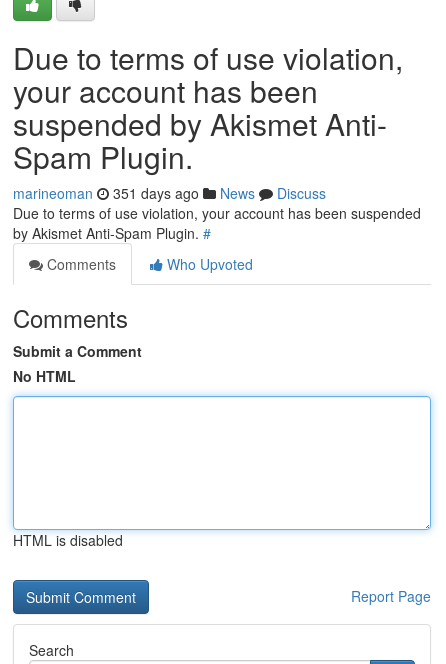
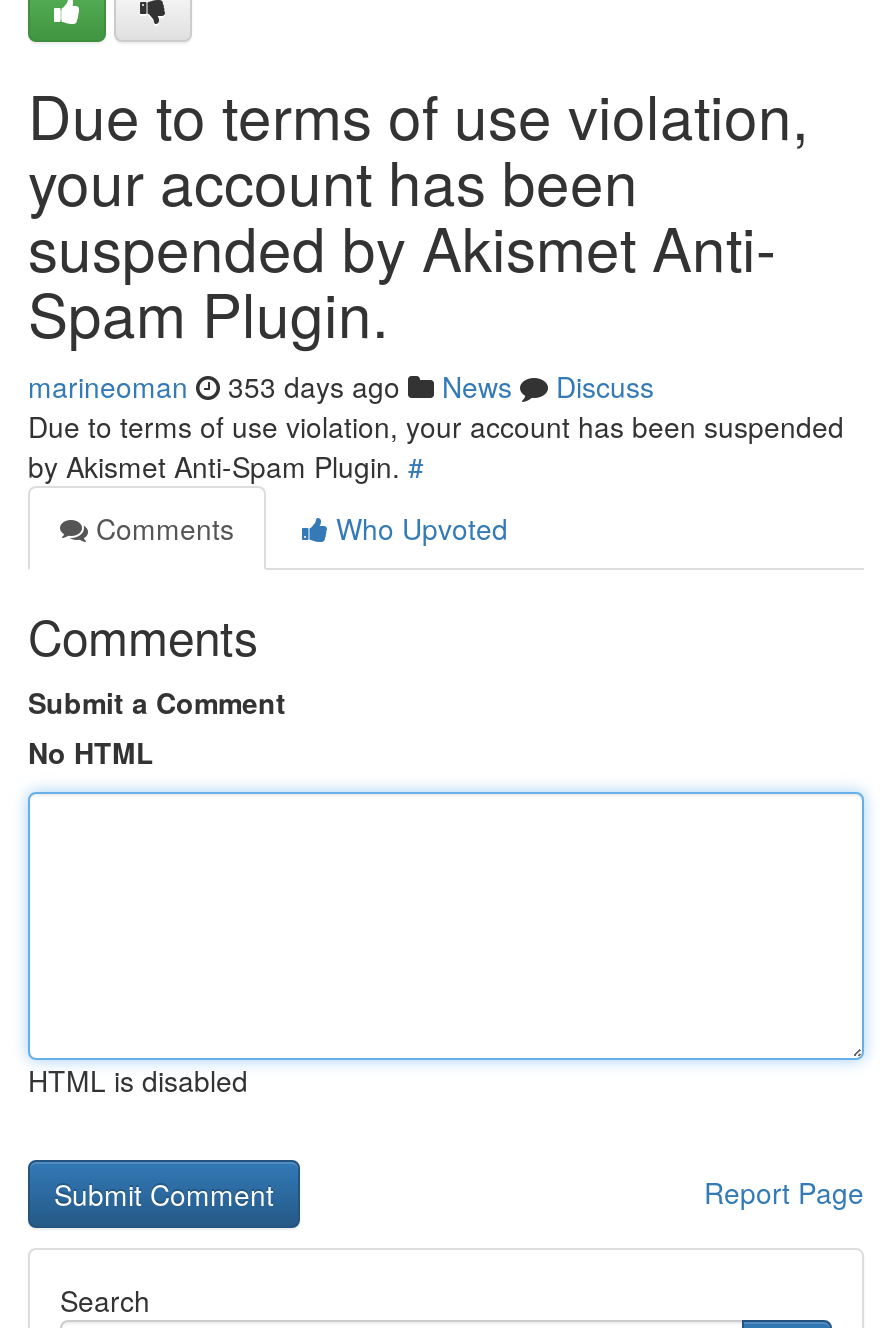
[13,183,326,203] marineoman 351 days ago News Discuss -> [28,366,654,406] marineoman 353 days ago News Discuss

